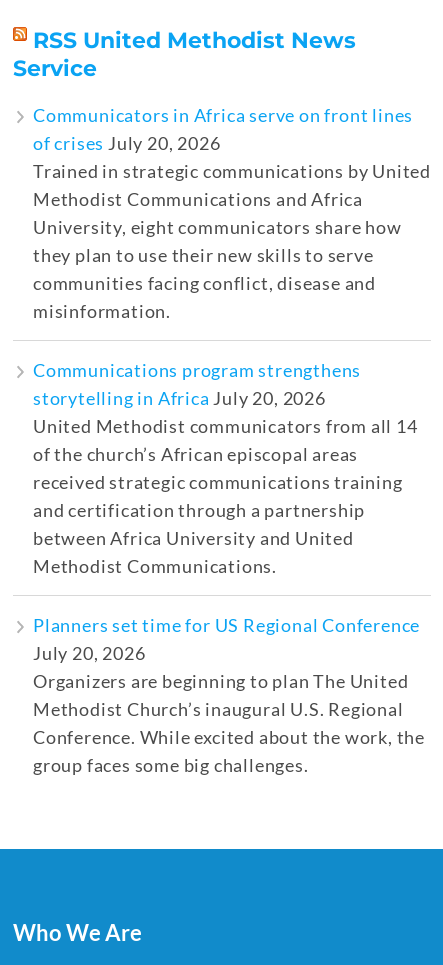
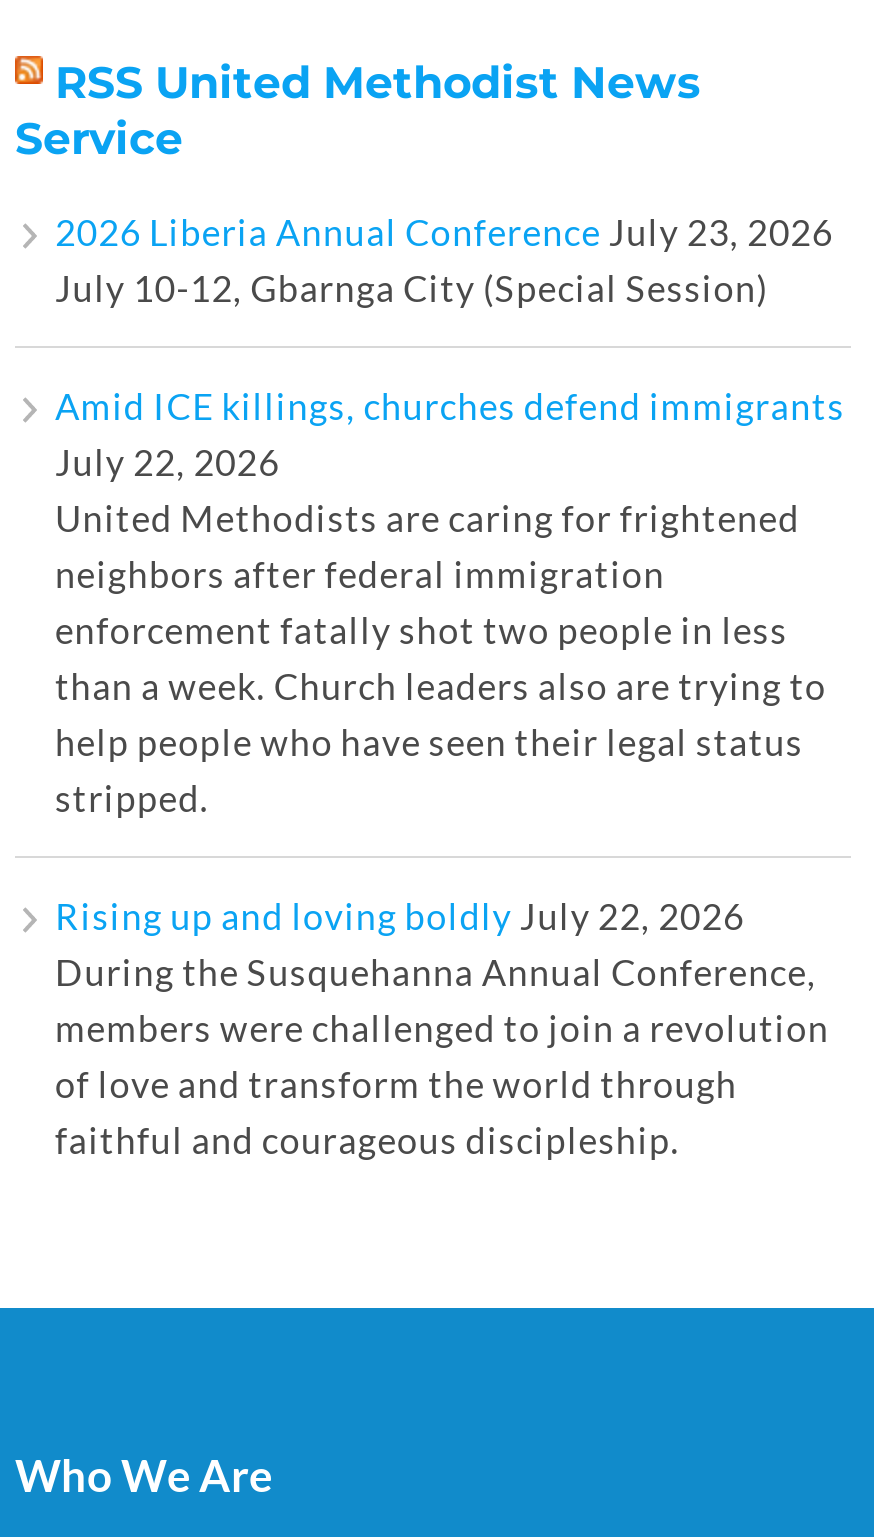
[33,104,431,322] Communicators in Africa serve on front lines | of crises July 20, 2026 | Trained in strategic communications by United | Methodist Communications and Africa | University, eight communicators share how | they plan to use their new skills to serve | communities facing conflict, disease and | misinformation. -> [55,210,833,310] 2026 Liberia Annual Conference July 23, 2026 | July 10-12, Gbarnga City (Special Session)
[33,359,418,577] Communications program strengthens | storytelling in Africa July 20, 2026 | United Methodist communicators from all 14 | of the church’s African episcopal areas | received strategic communications training | and certification through a partnership | between Africa University and United | Methodist Communications. -> [55,384,845,820] Amid ICE killings, churches defend immigrants | July 22, 2026 | United Methodists are caring for frightened | neighbors after federal immigration | enforcement fatally shot two people in less | than a week. Church leaders also are trying to | help people who have seen their legal status | stripped.
[33,614,425,776] Planners set time for US Regional Conference | July 20, 2026 | Organizers are beginning to plan The United | Methodist Church’s inaugural U.S. Regional | Conference. While excited about the work, the | group faces some big challenges. -> [55,894,829,1162] Rising up and loving boldly July 22, 2026 | During the Susquehanna Annual Conference, | members were challenged to join a revolution | of love and transform the world through | faithful and courageous discipleship.

